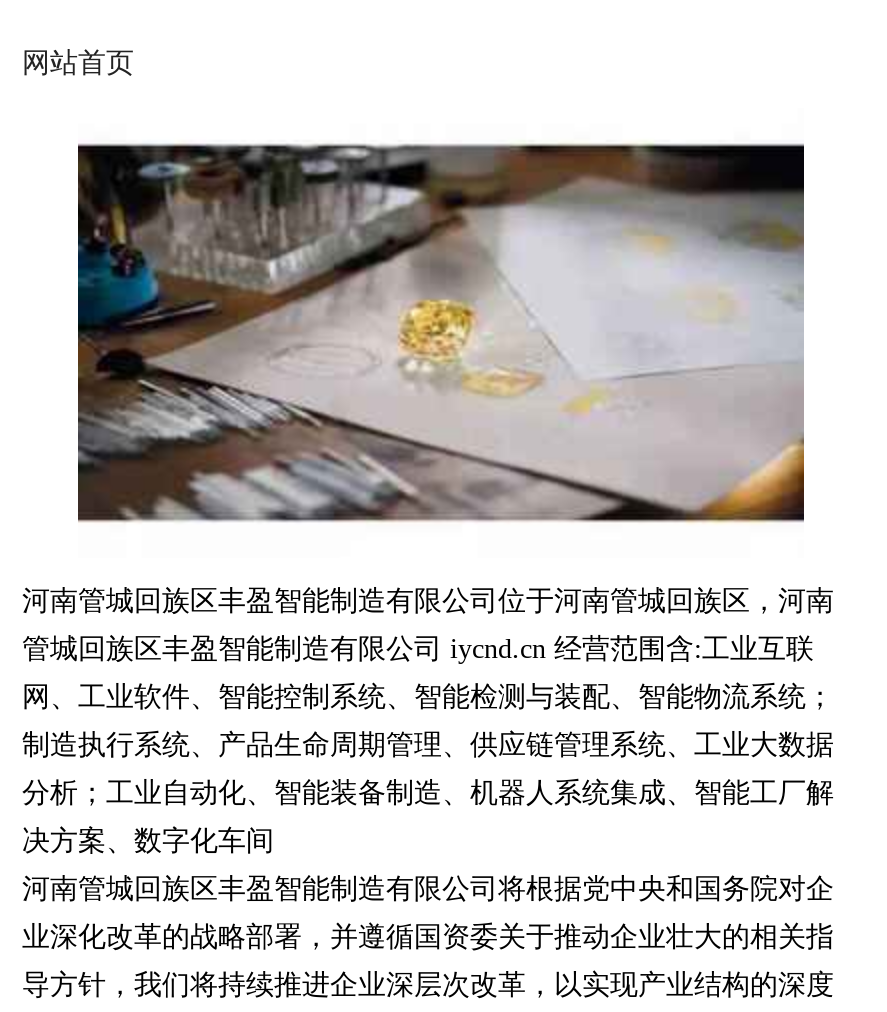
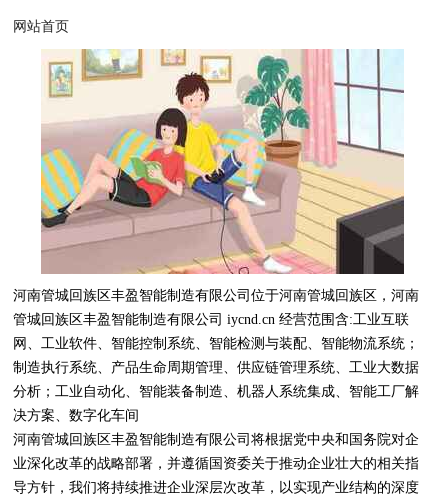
[76,108,806,558] [image] -> [40,48,405,275] [image]

